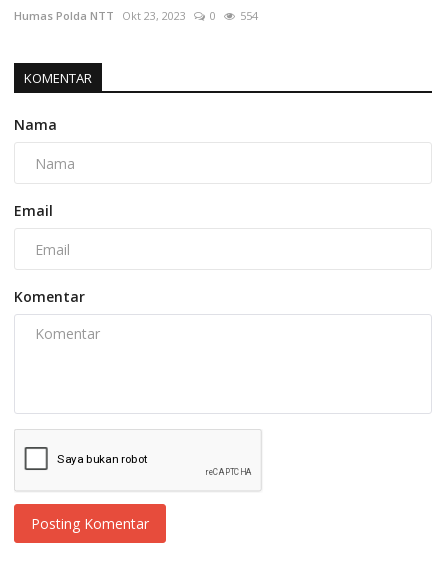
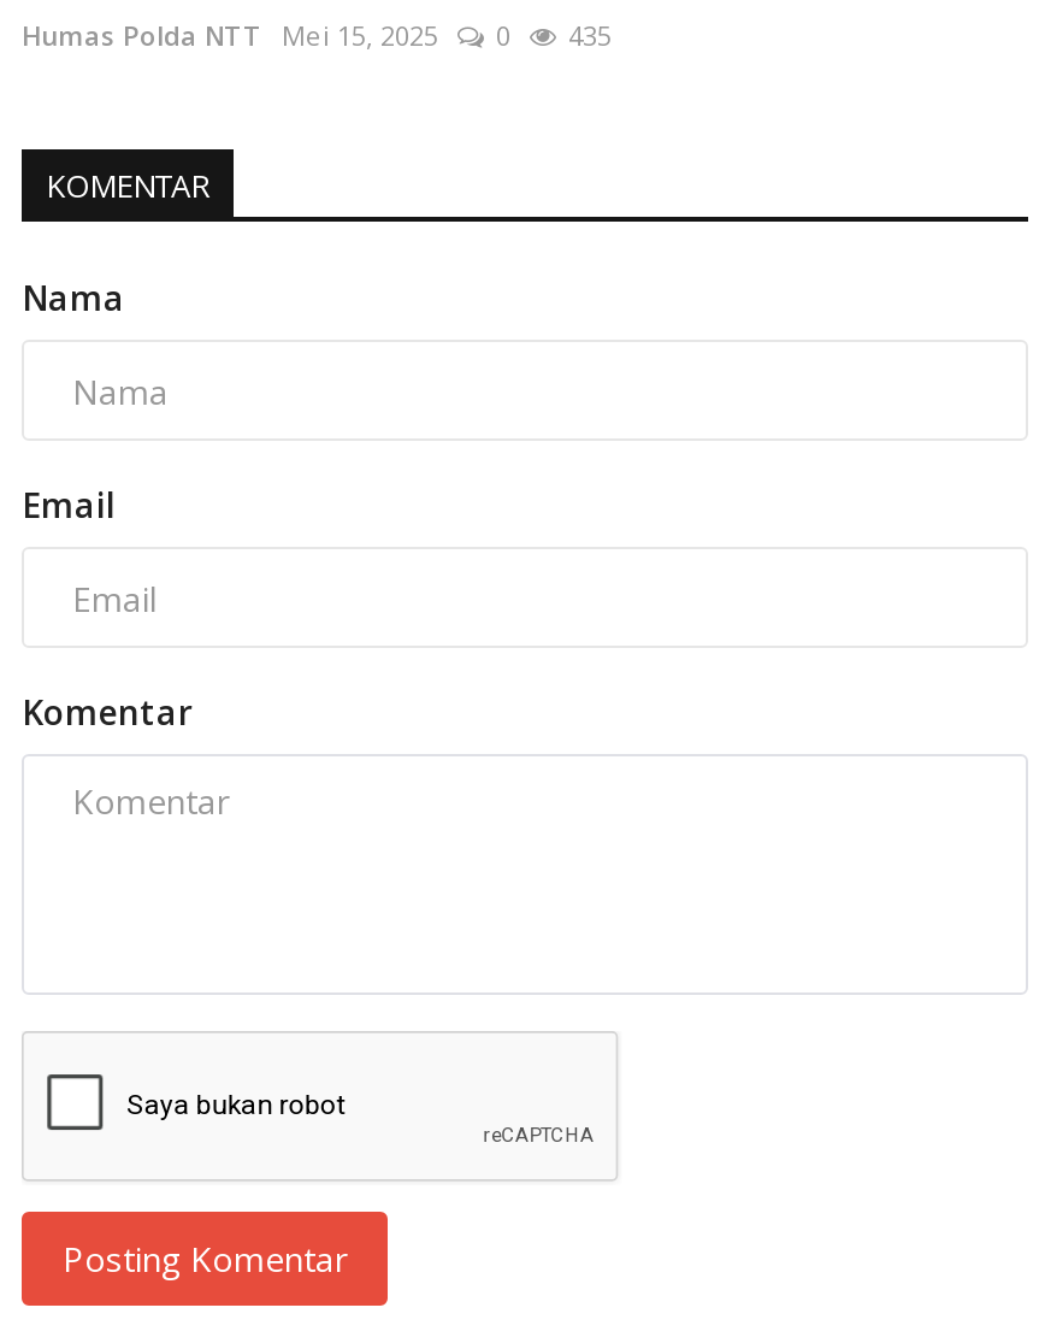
[14,8,186,23] Humas Polda NTT Okt 23, 2023 -> [22,18,438,54] Humas Polda NTT Mei 15, 2025
[240,8,258,23] 554 -> [568,18,612,54] 435

